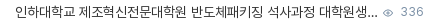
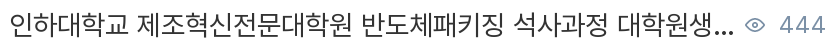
[400,5,424,19] 336 -> [779,11,827,39] 444

